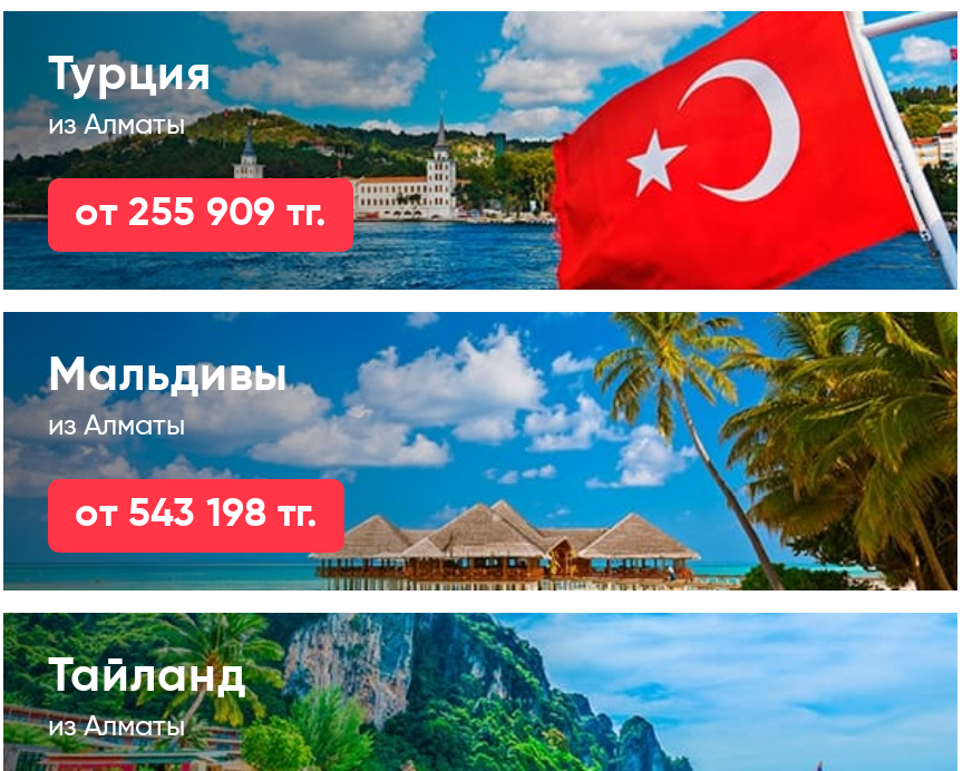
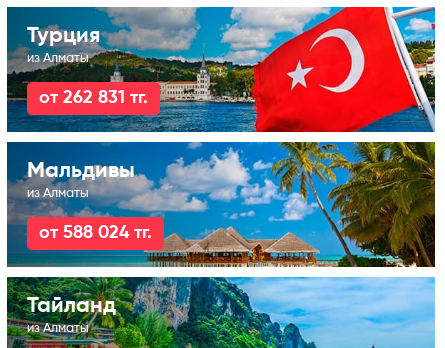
[75,194,327,234] от 255 909 тг. -> [39,89,148,107] от 262 831 тг.
[75,495,318,535] от 543 198 тг. -> [39,224,152,242] от 588 024 тг.

